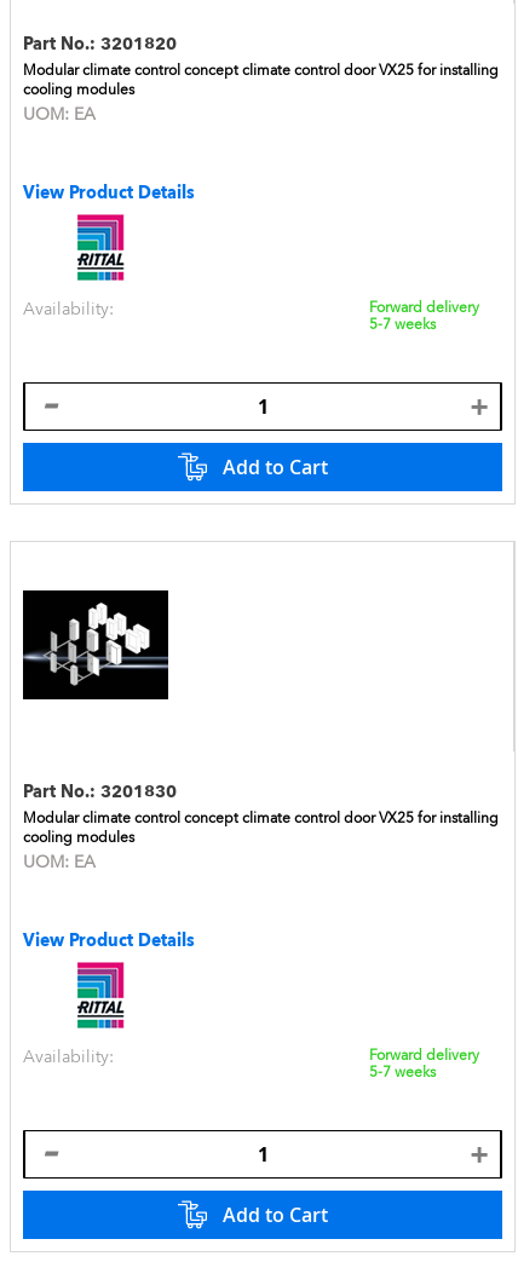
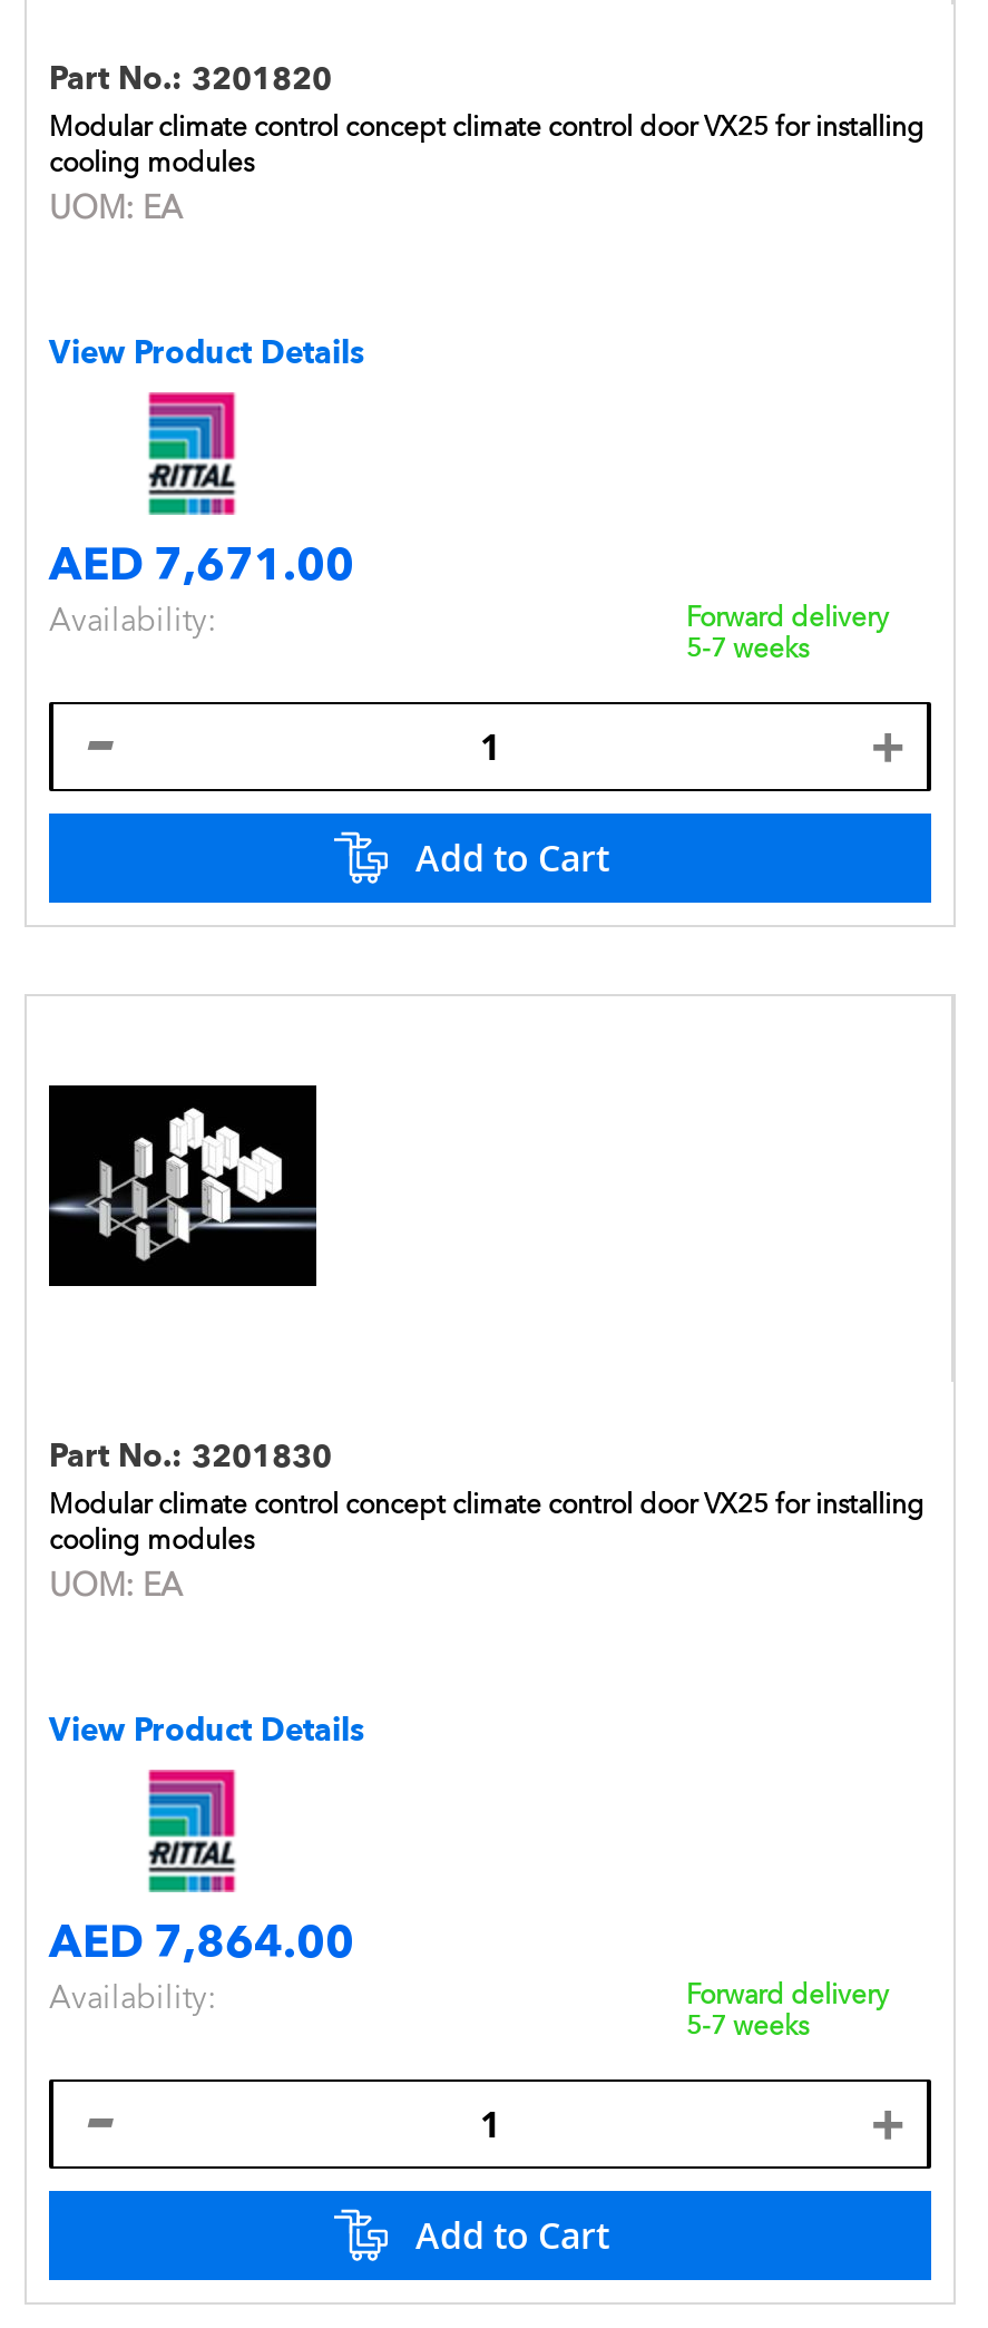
none -> [49,537,354,591] AED 7,671.00
moved [23,299,479,333] -> [49,602,889,664]: Availability: | Forward delivery | 5-7 weeks
none -> [49,1915,354,1968] AED 7,864.00
moved [23,1047,479,1081] -> [49,1979,889,2042]: Availability: | Forward delivery | 5-7 weeks

